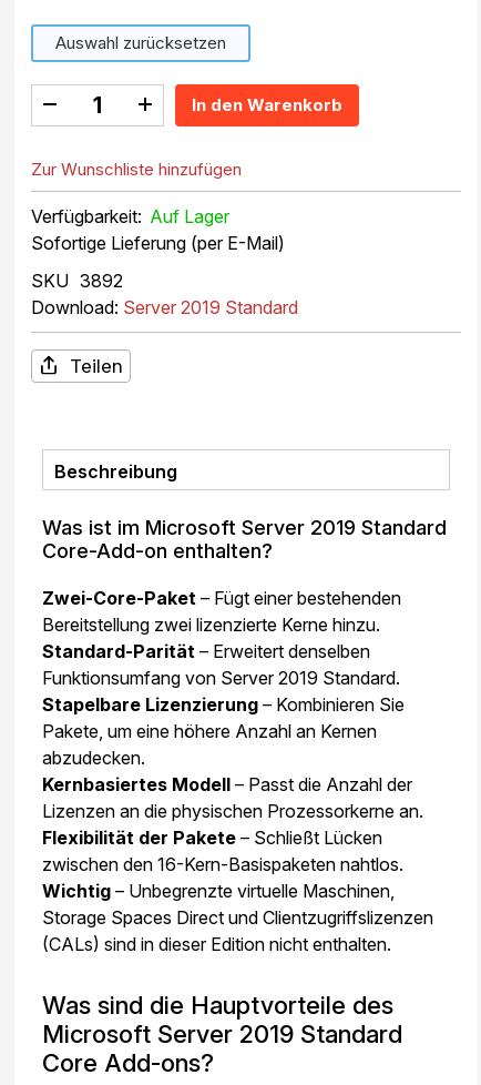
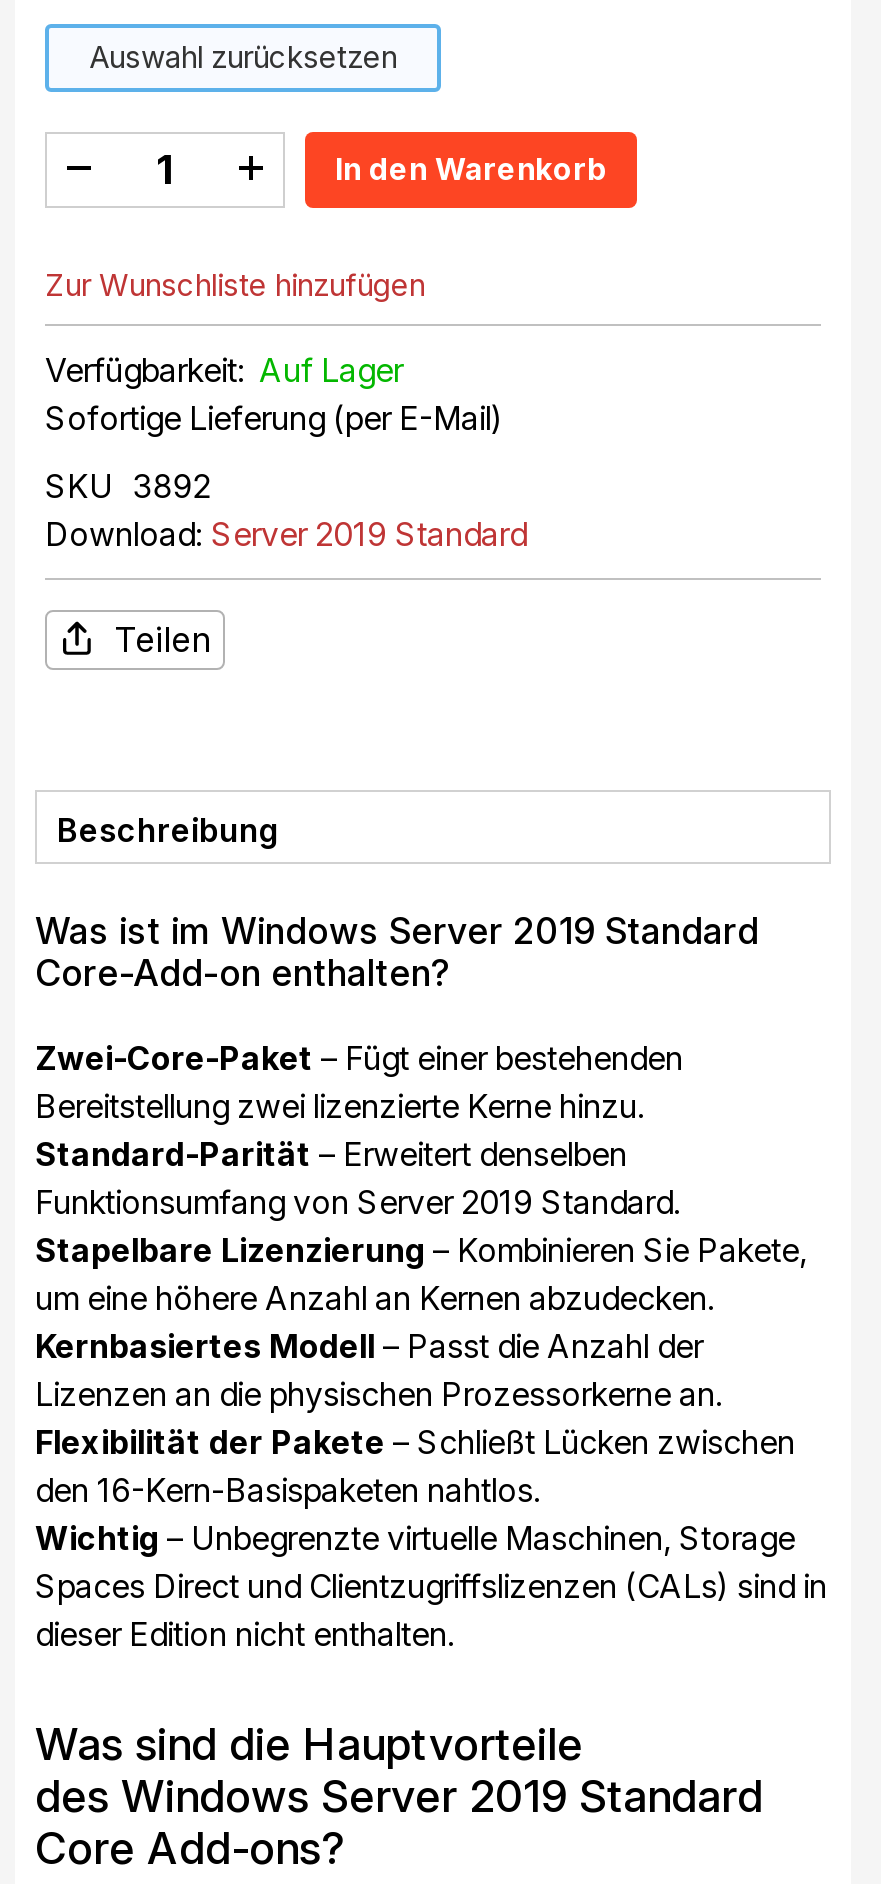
[42,516,447,539] Was ist im Microsoft Server 2019 Standard -> [35,910,759,952] Was ist im Windows Server 2019 Standard
[42,990,402,1048] Was sind die Hauptvorteile des | Microsoft Server 2019 Standard -> [35,1718,763,1822] Was sind die Hauptvorteile | des Windows Server 2019 Standard

